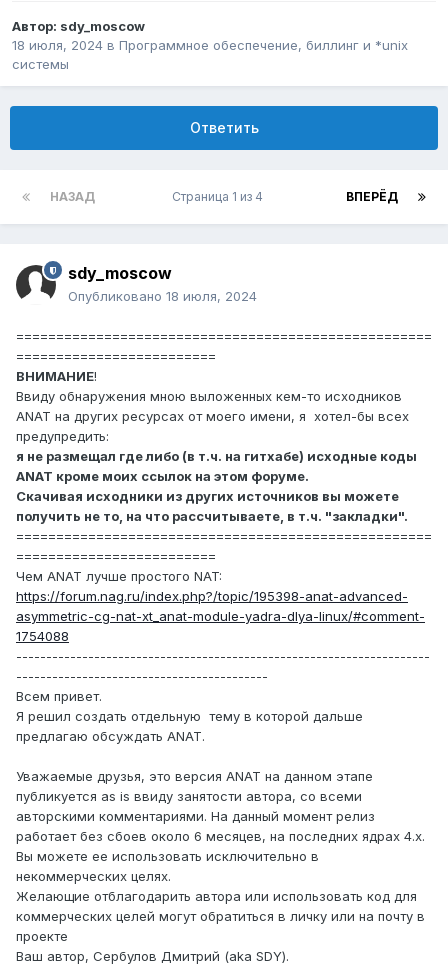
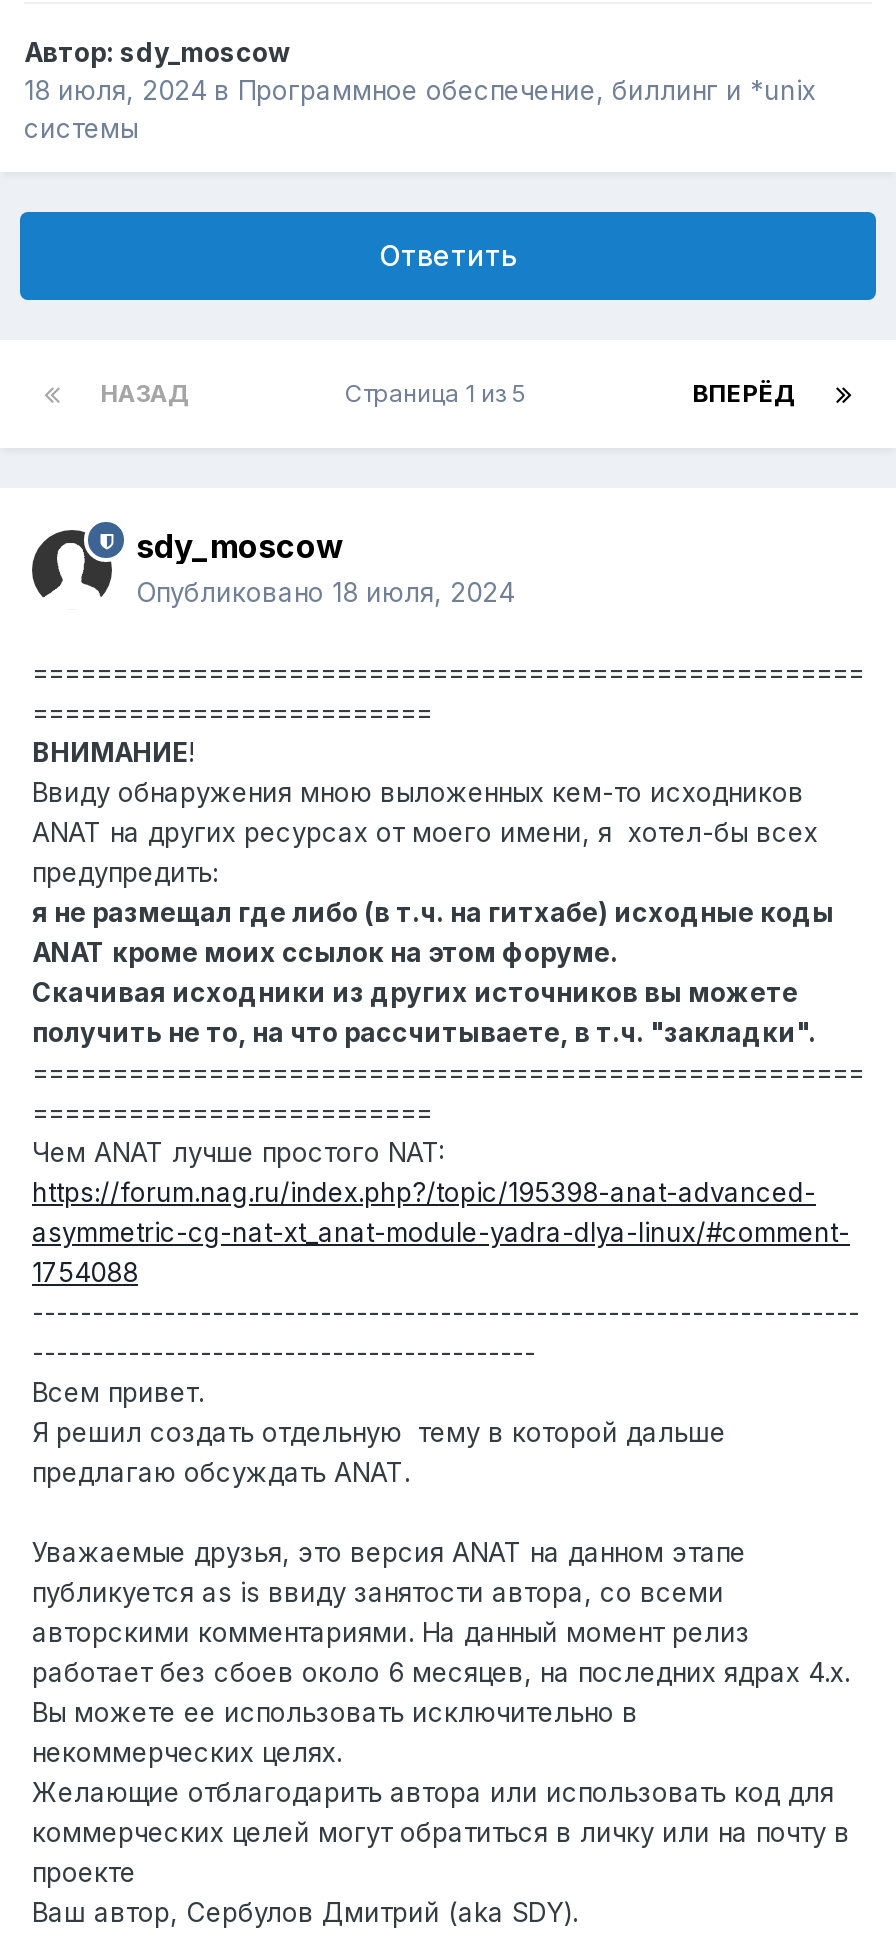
[172,189,269,204] Страница 1 из 4 -> [345,379,537,409] Страница 1 из 5

